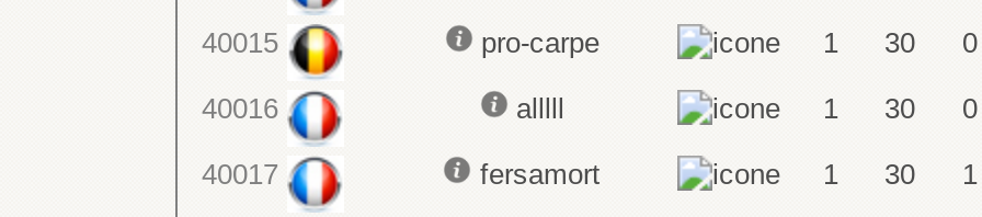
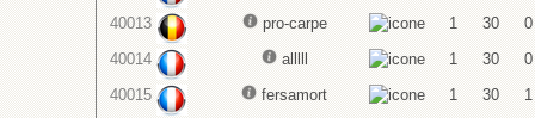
[202,26,287,59] 40015 -> [110,14,156,32] 40013
[202,92,287,125] 40016 -> [110,50,156,68] 40014
[202,158,287,191] 40017 -> [110,86,156,104] 40015

